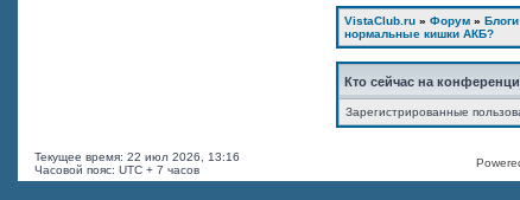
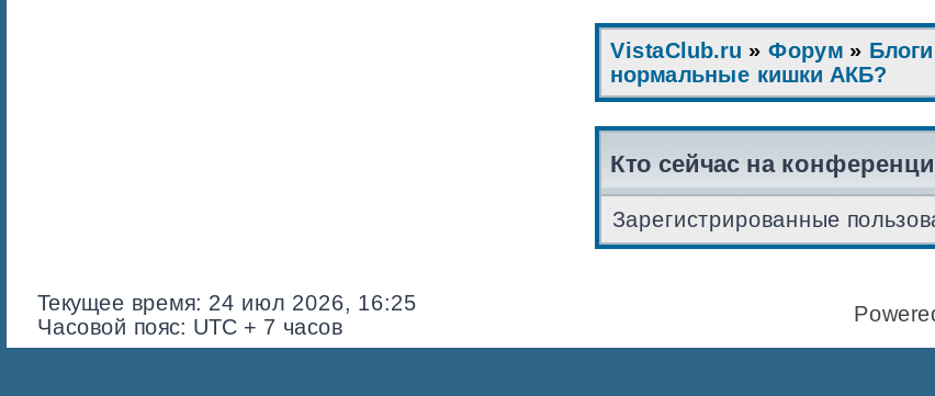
[34,150,240,163] Текущее время: 22 июл 2026, 13:16 -> [37,291,417,315] Текущее время: 24 июл 2026, 16:25

